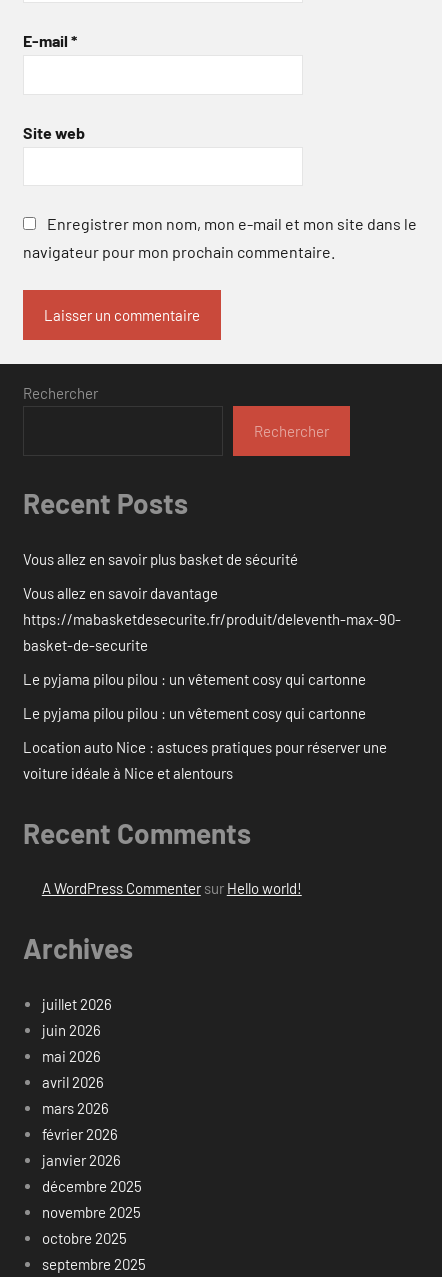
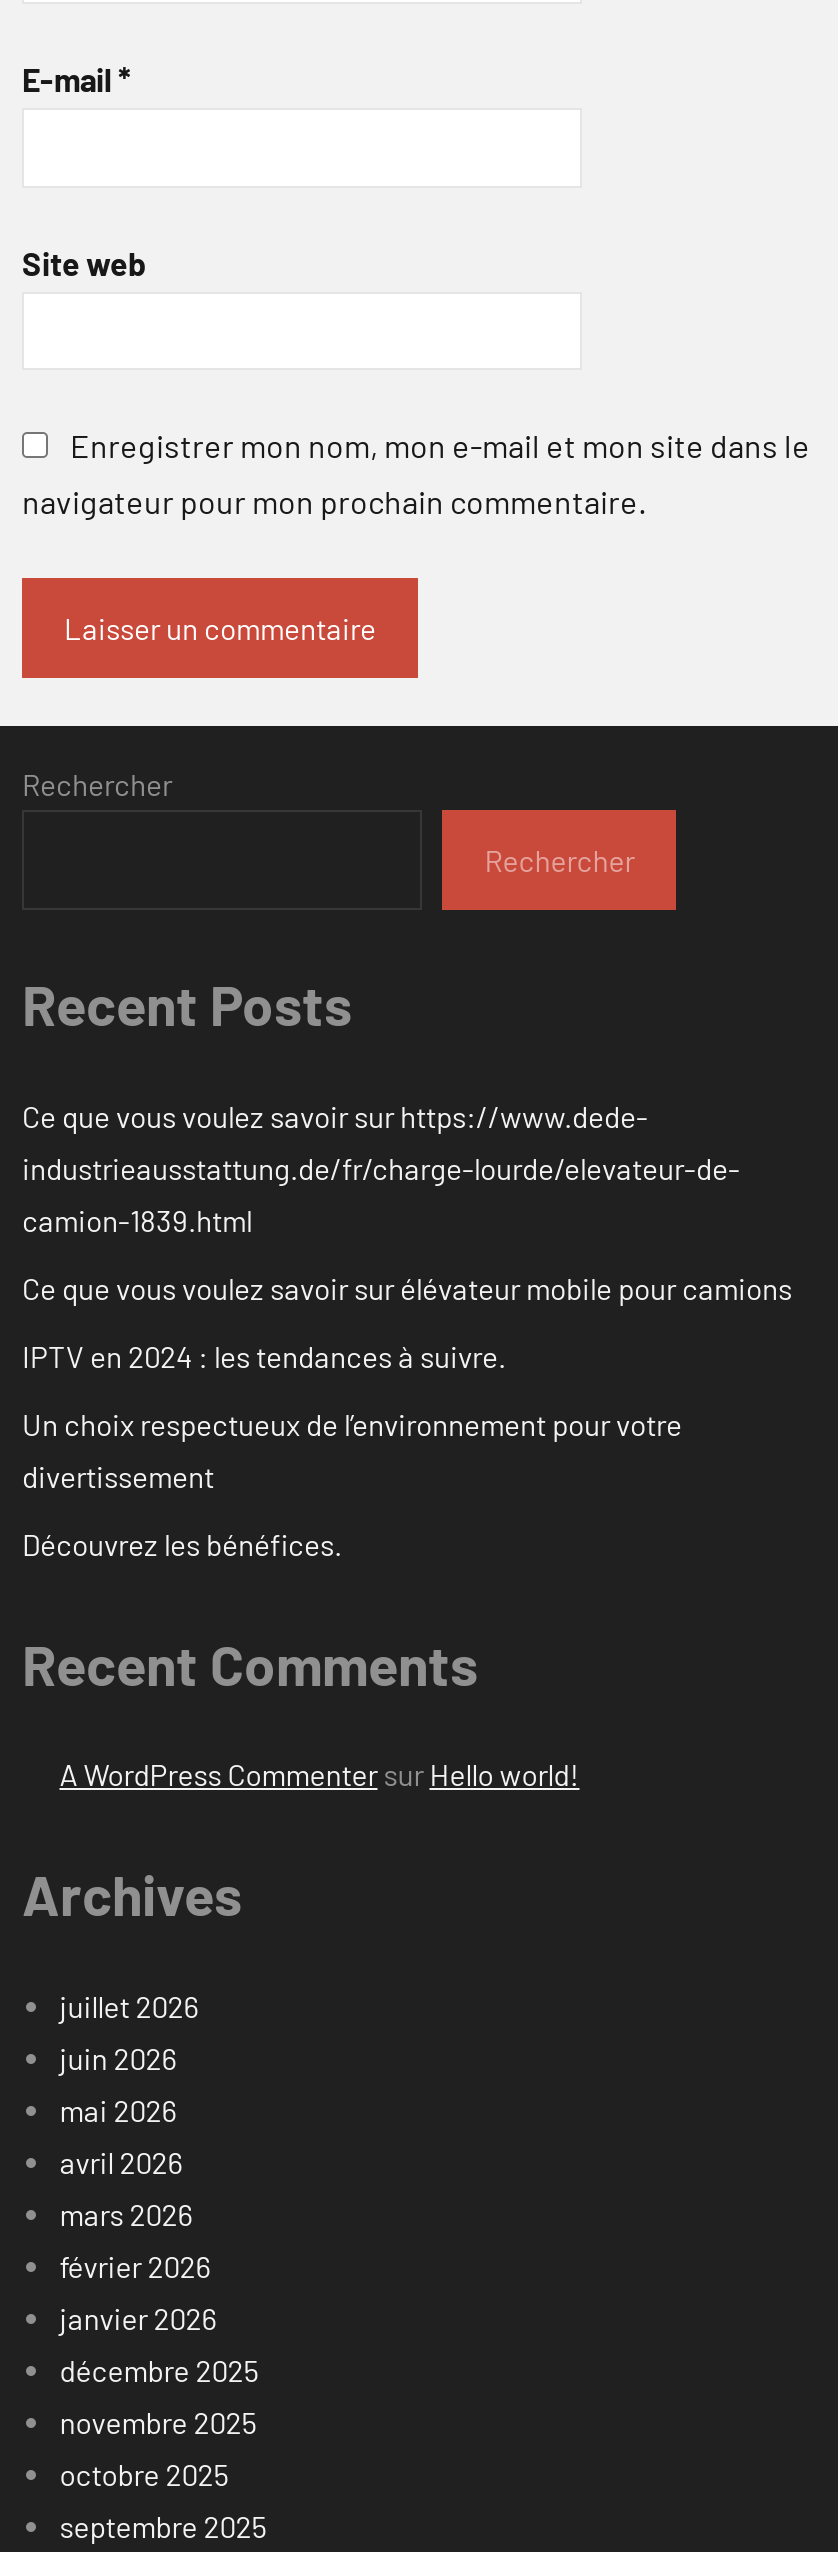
[23,550,298,568] Vous allez en savoir plus basket de sécurité -> [22,1098,740,1238] Ce que vous voulez savoir sur https://www.dede- | industrieausstattung.de/fr/charge-lourde/elevateur-de- | camion-1839.html
[23,584,401,654] Vous allez en savoir davantage | https://mabasketdesecurite.fr/produit/deleventh-max-90- | basket-de-securite -> [22,1270,792,1306] Ce que vous voulez savoir sur élévateur mobile pour camions
[23,670,366,688] Le pyjama pilou pilou : un vêtement cosy qui cartonne -> [22,1338,506,1374] IPTV en 2024 : les tendances à suivre.
[23,704,366,722] Le pyjama pilou pilou : un vêtement cosy qui cartonne -> [22,1406,682,1494] Un choix respectueux de l’environnement pour votre | divertissement
[23,738,387,782] Location auto Nice : astuces pratiques pour réserver une | voiture idéale à Nice et alentours -> [22,1526,342,1562] Découvrez les bénéfices.

